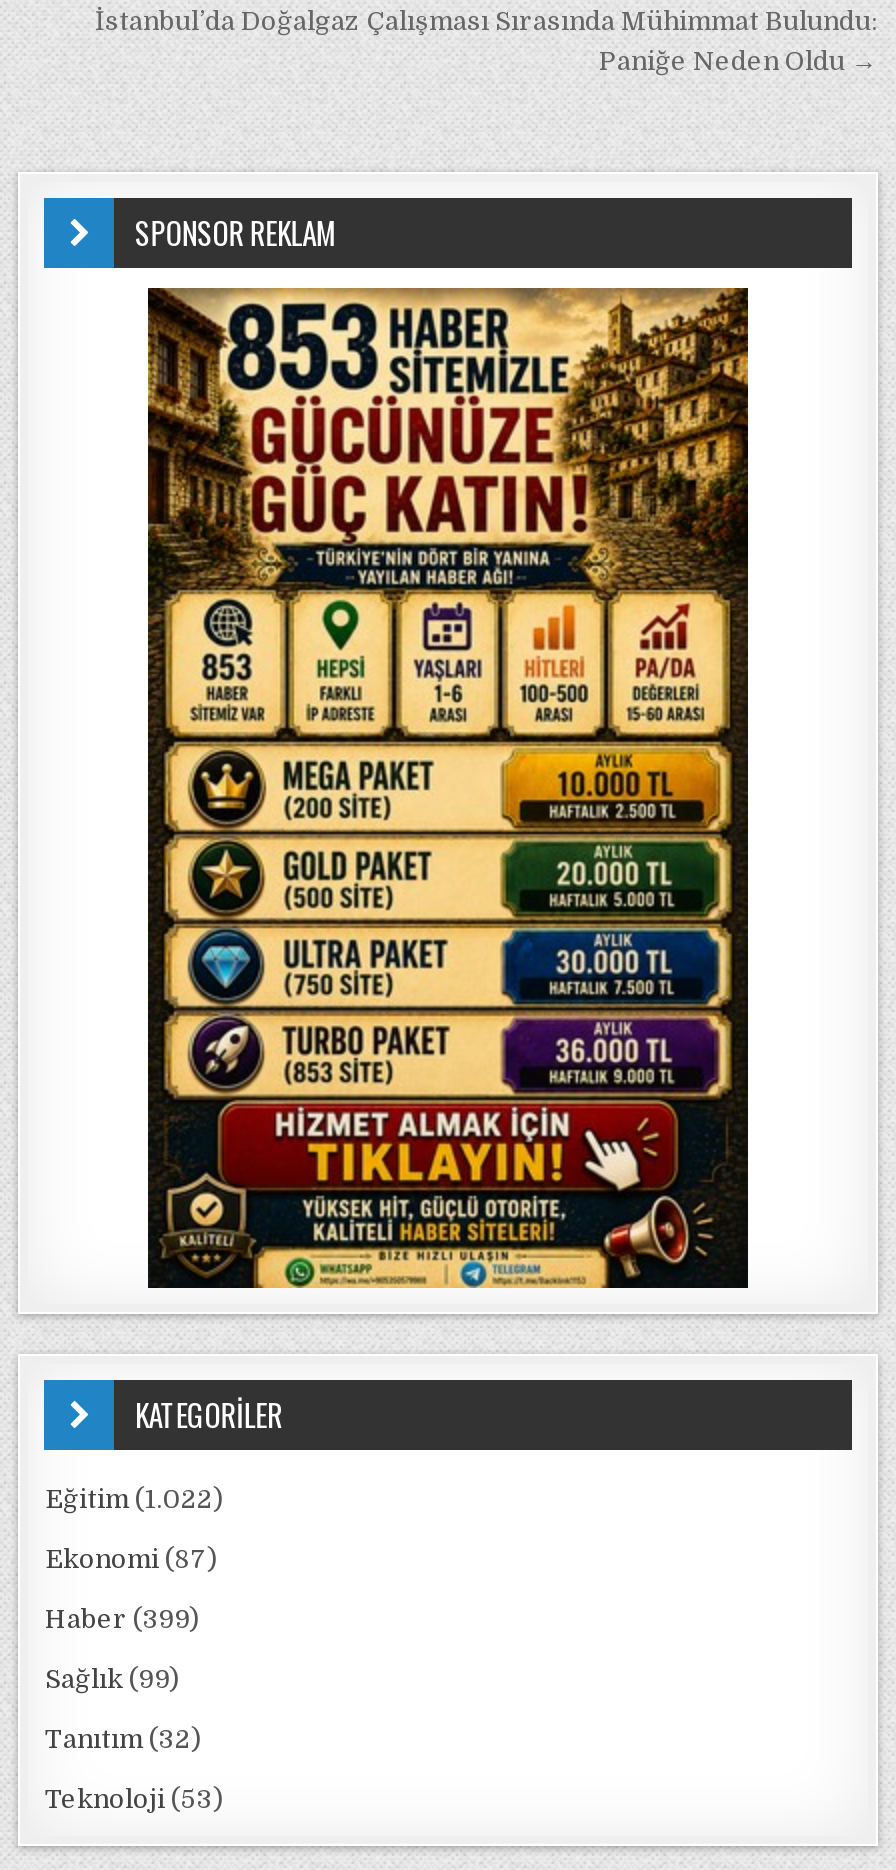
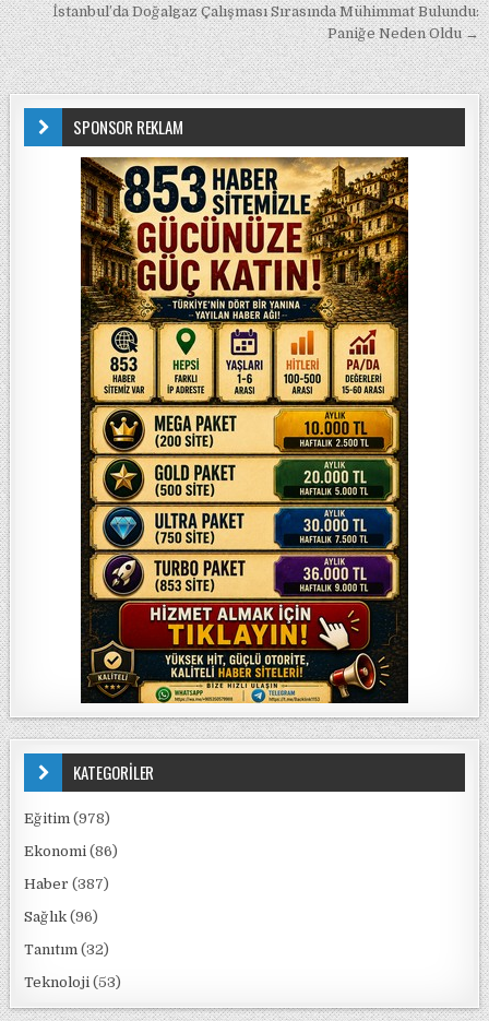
[45,1484,223,1514] Eğitim (1.022) -> [25,810,111,827] Eğitim (978)
[45,1544,217,1574] Ekonomi (87) -> [25,843,118,859] Ekonomi (86)
[45,1604,199,1634] Haber (399) -> [25,876,110,892] Haber (387)
[45,1664,179,1694] Sağlık (99) -> [25,909,99,925] Sağlık (96)

